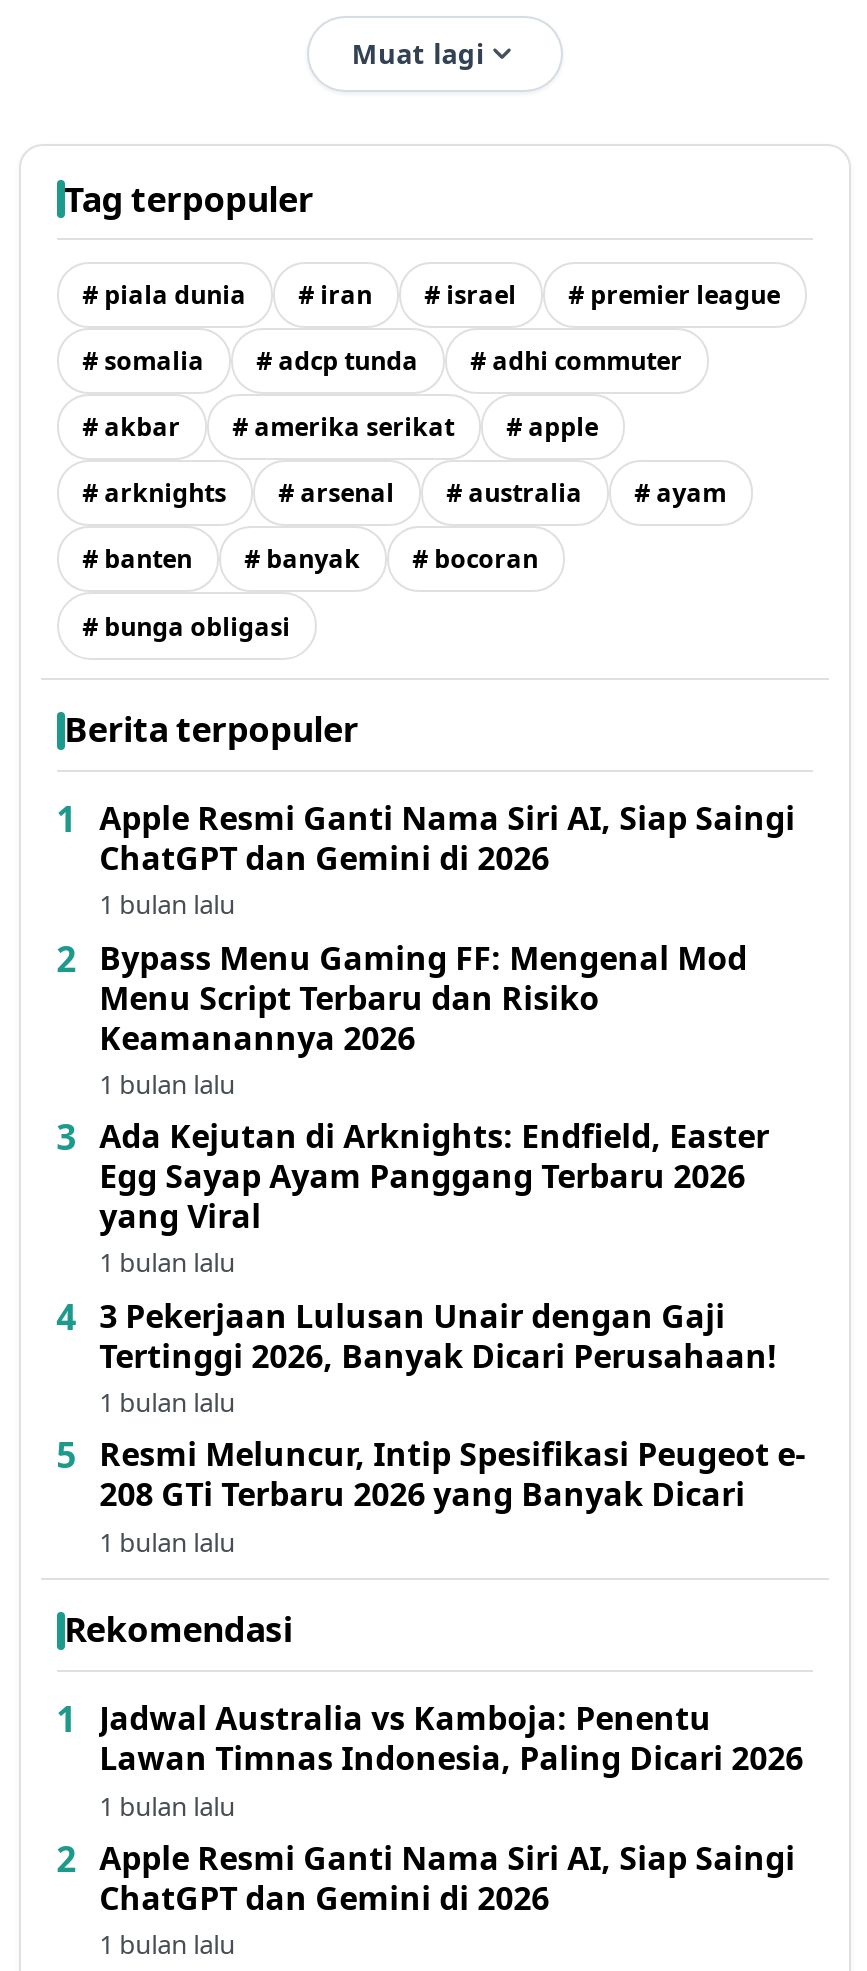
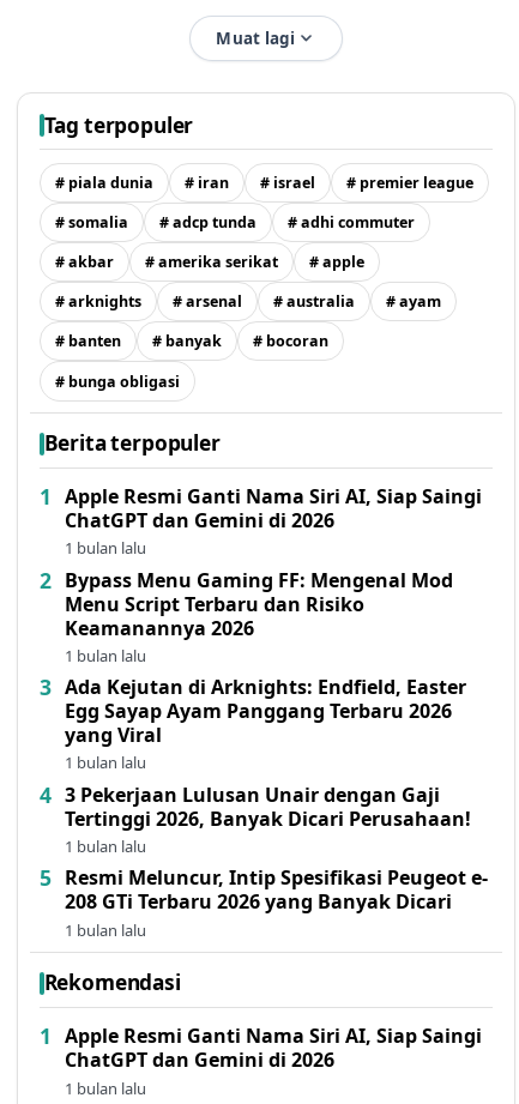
[99,1697,803,1823] Jadwal Australia vs Kamboja: Penentu | Lawan Timnas Indonesia, Paling Dicari 2026 | 1 bulan lalu -> none

